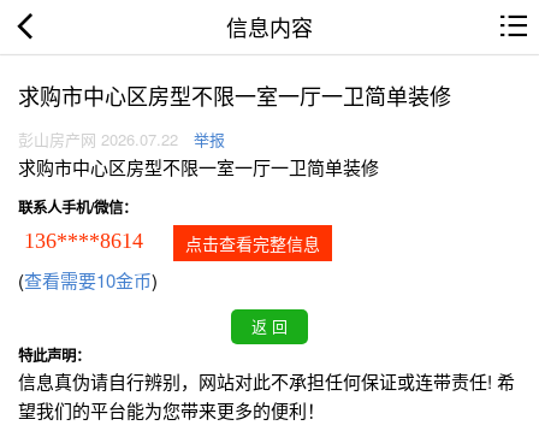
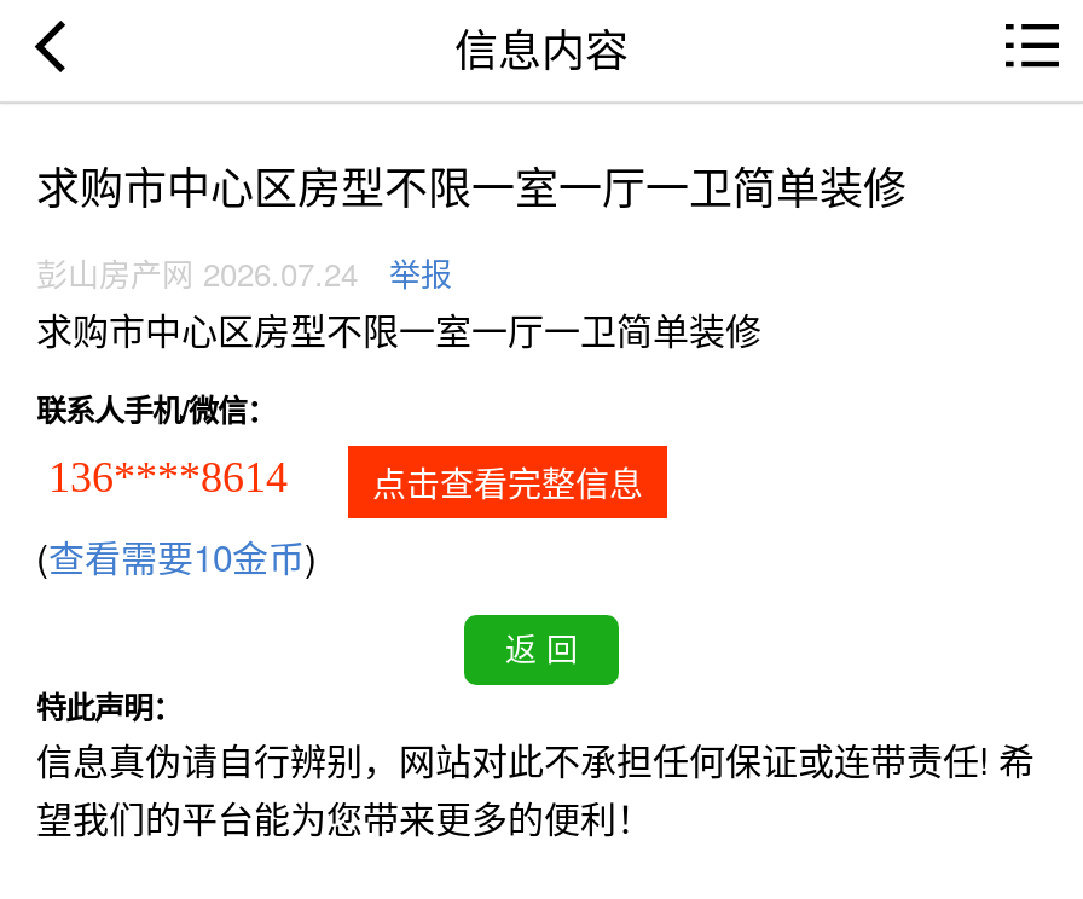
[18,128,225,151] 彭山房产网 2026.07.22 举报 -> [36,251,452,297] 彭山房产网 2026.07.24 举报

